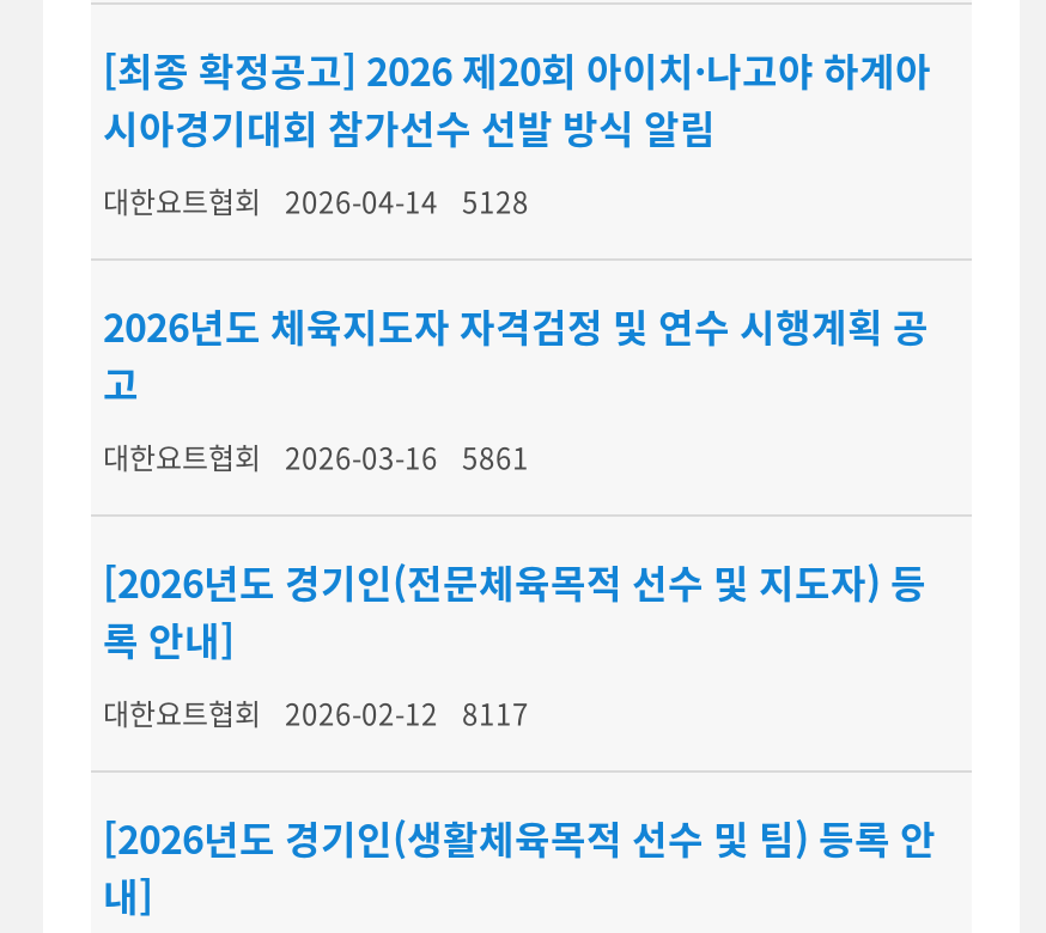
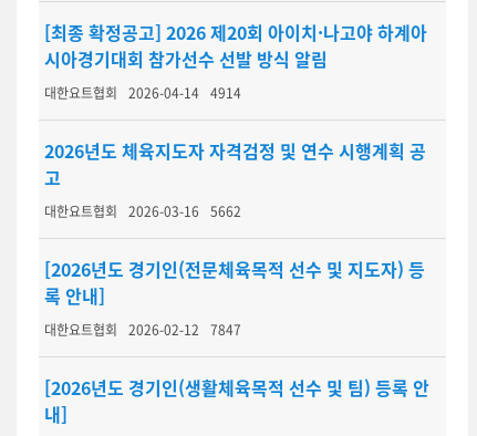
[103,179,529,222] 대한요트협회 2026-04-14 5128 -> [44,83,241,103] 대한요트협회 2026-04-14 4914
[103,435,529,478] 대한요트협회 2026-03-16 5861 -> [44,201,241,221] 대한요트협회 2026-03-16 5662
[103,691,529,734] 대한요트협회 2026-02-12 8117 -> [44,320,241,340] 대한요트협회 2026-02-12 7847

